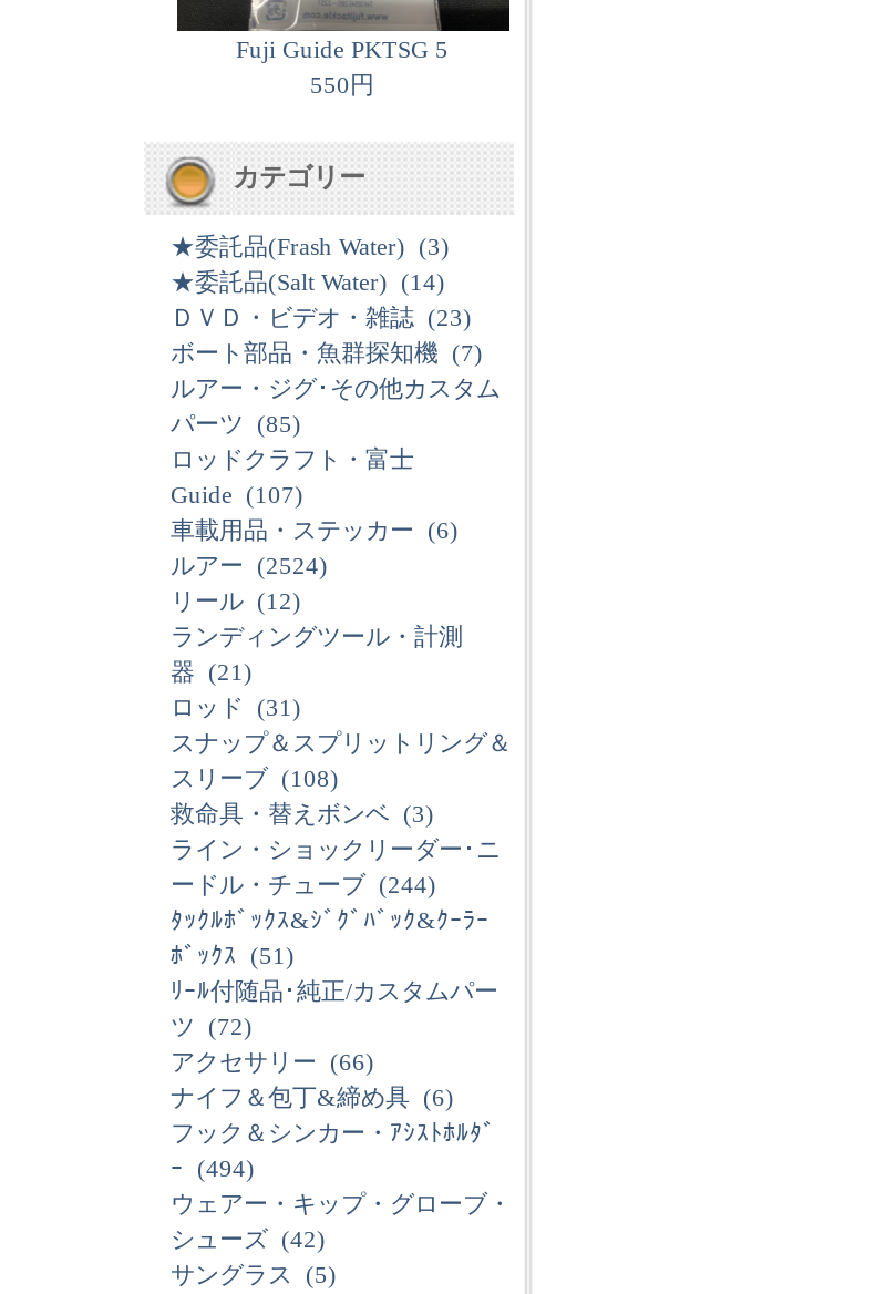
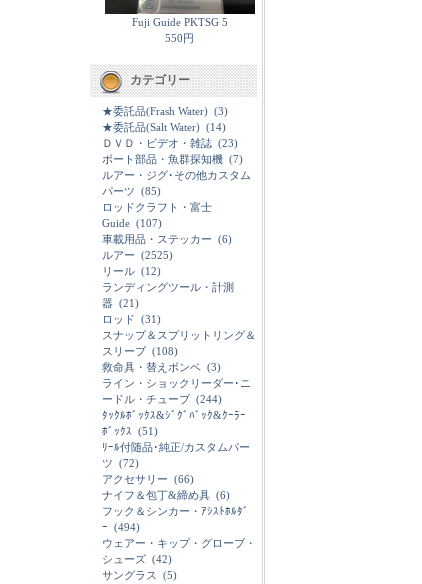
[171,552,328,578] ルアー(2524) -> [102,249,173,261] ルアー(2525)

